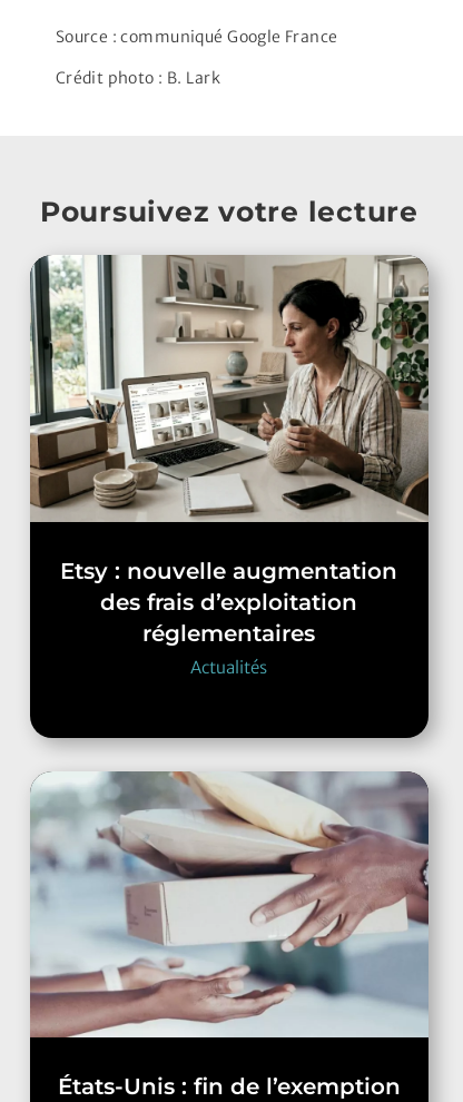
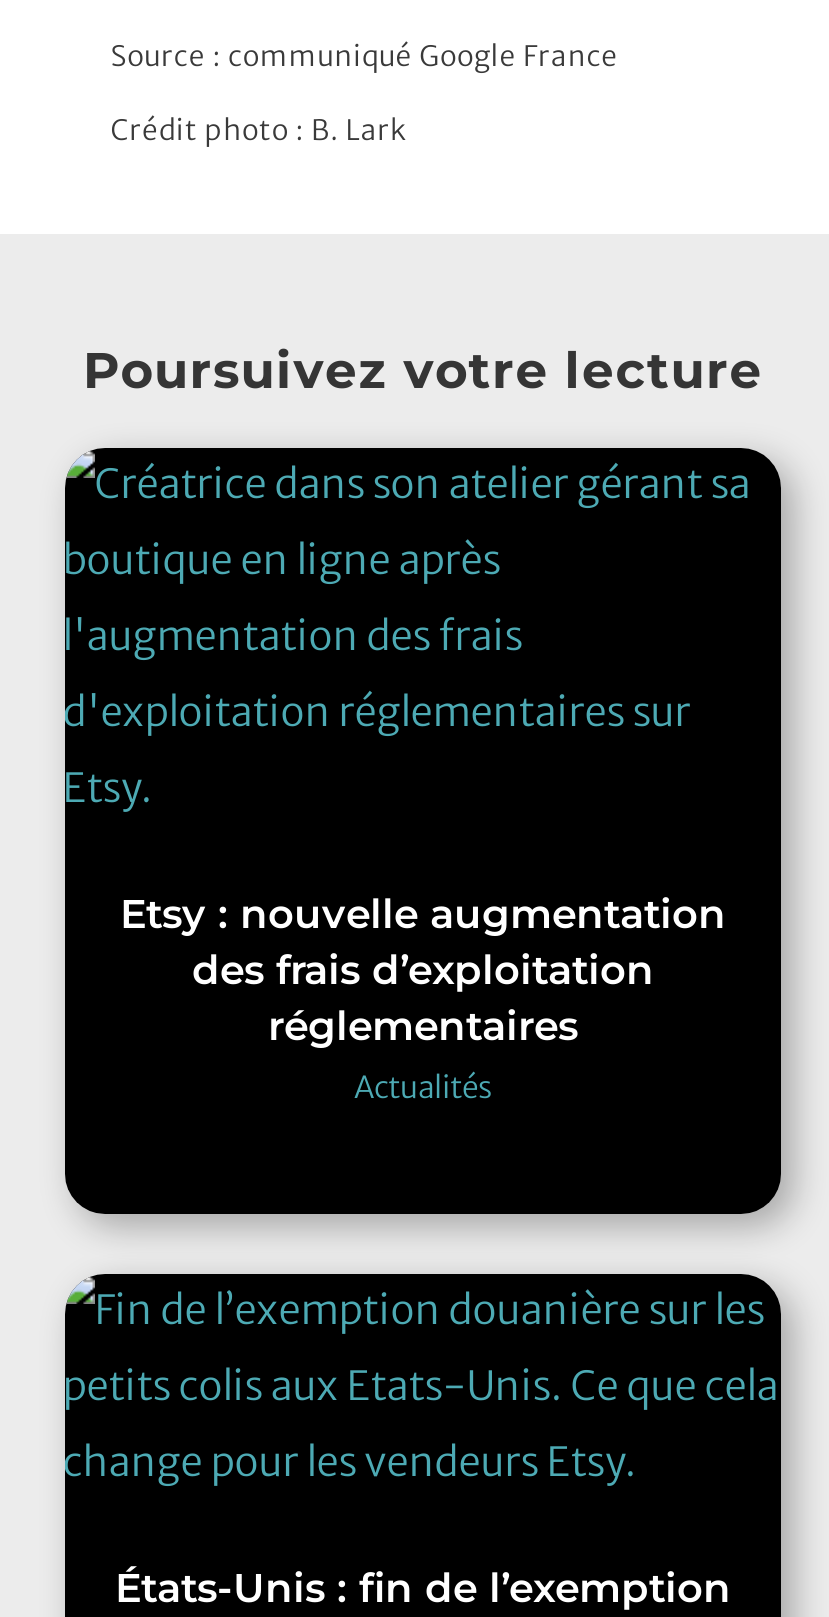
[30,255,428,523] [image] -> [63,446,783,828] [image]
[29,770,428,1039] [image] -> [63,1272,783,1502] [image]

